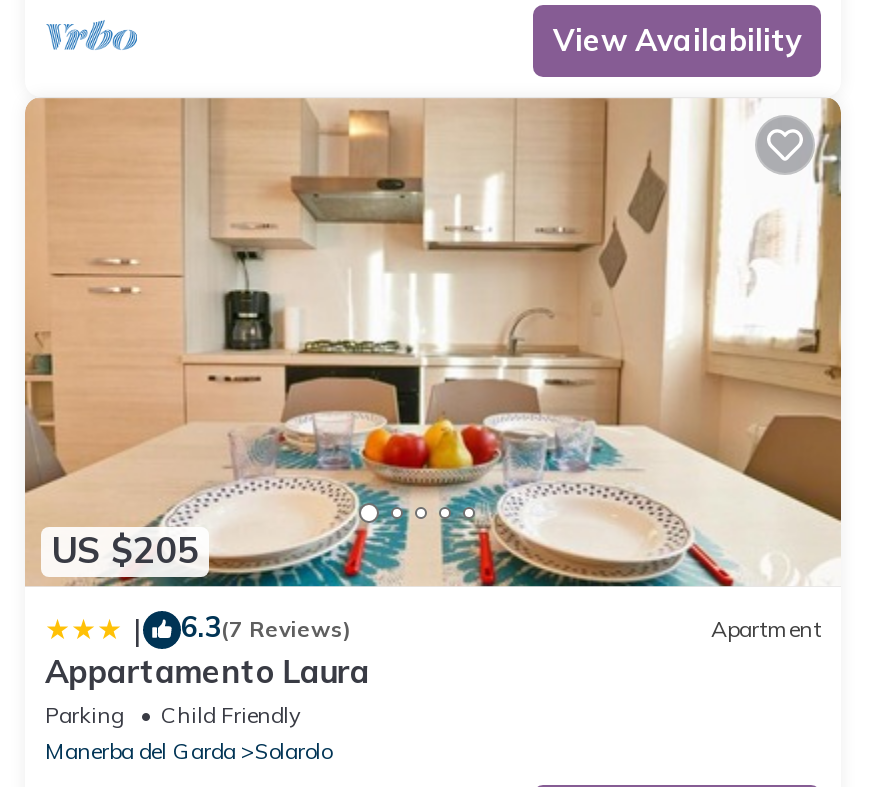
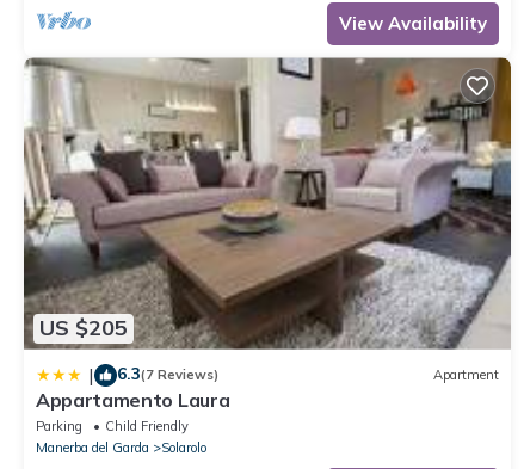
[23,97,843,589] [image] -> [23,57,512,350] [image]

